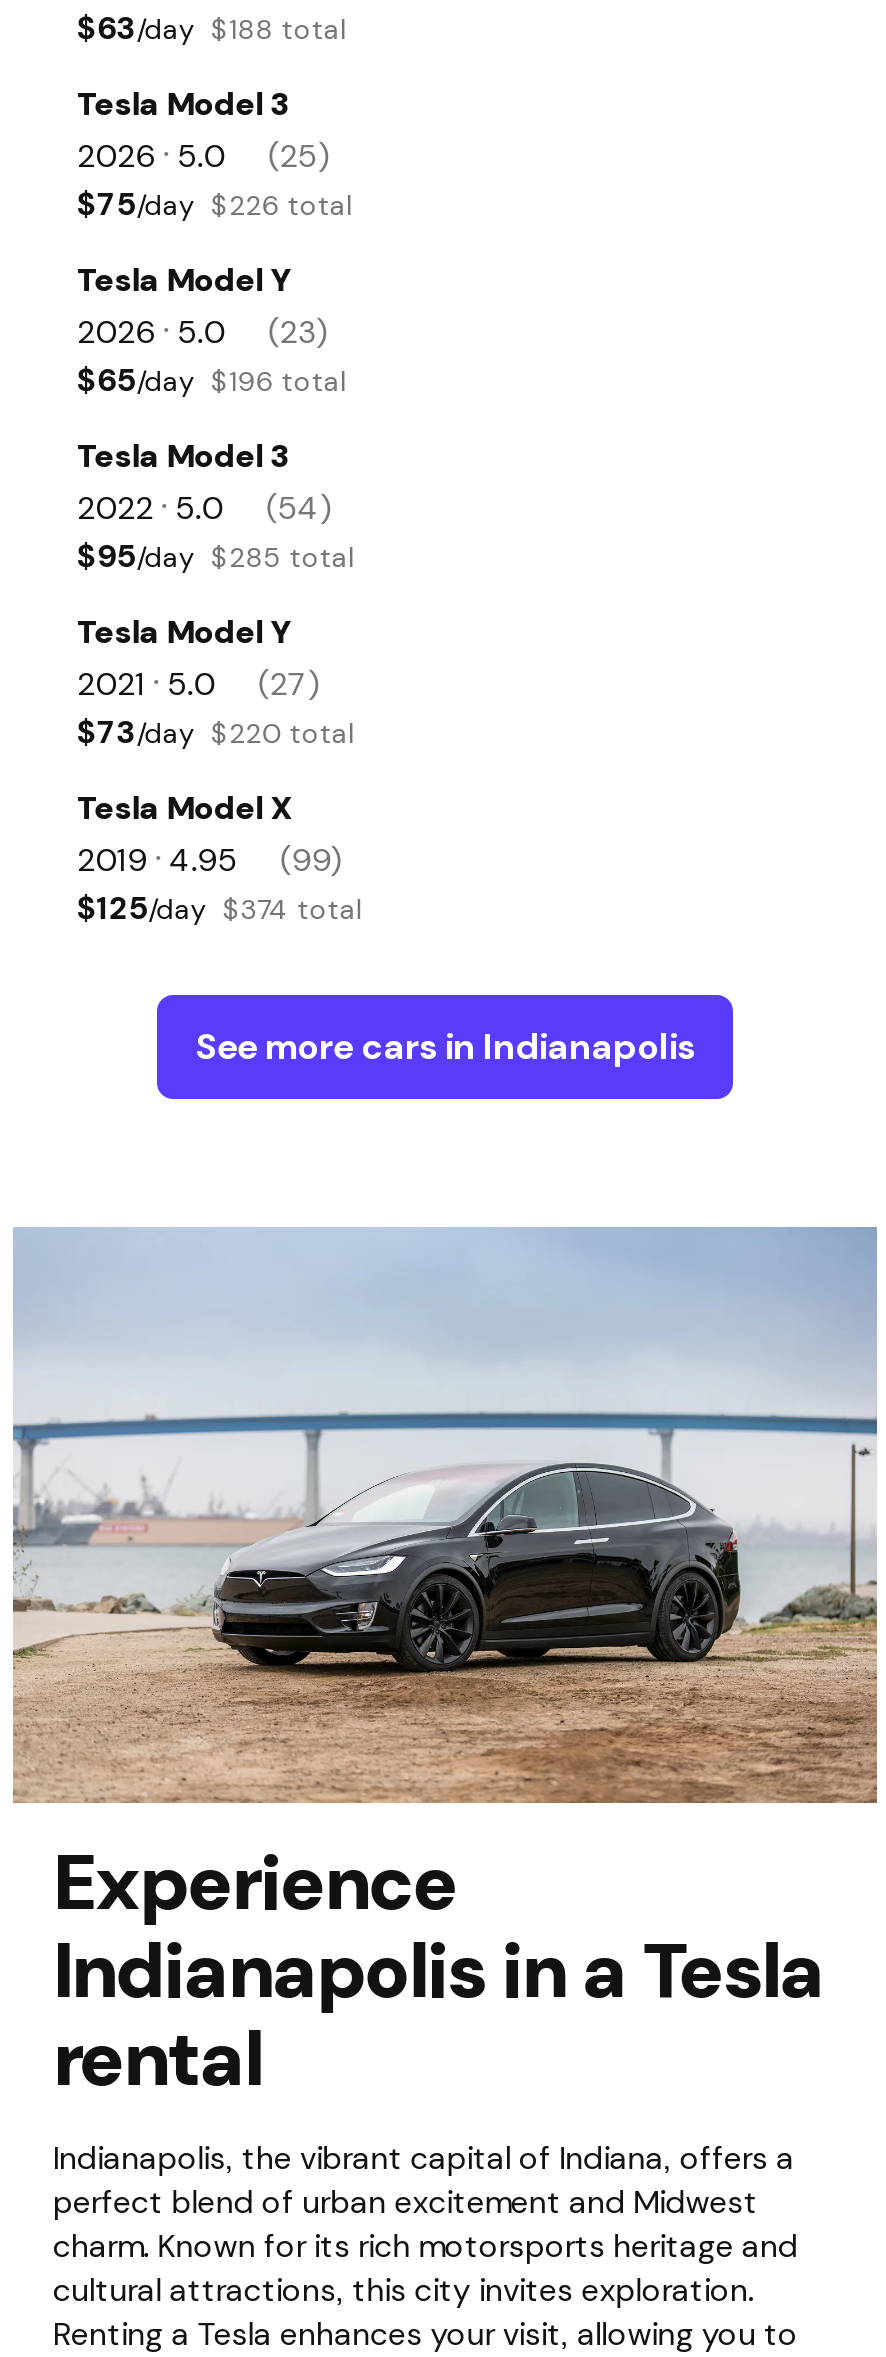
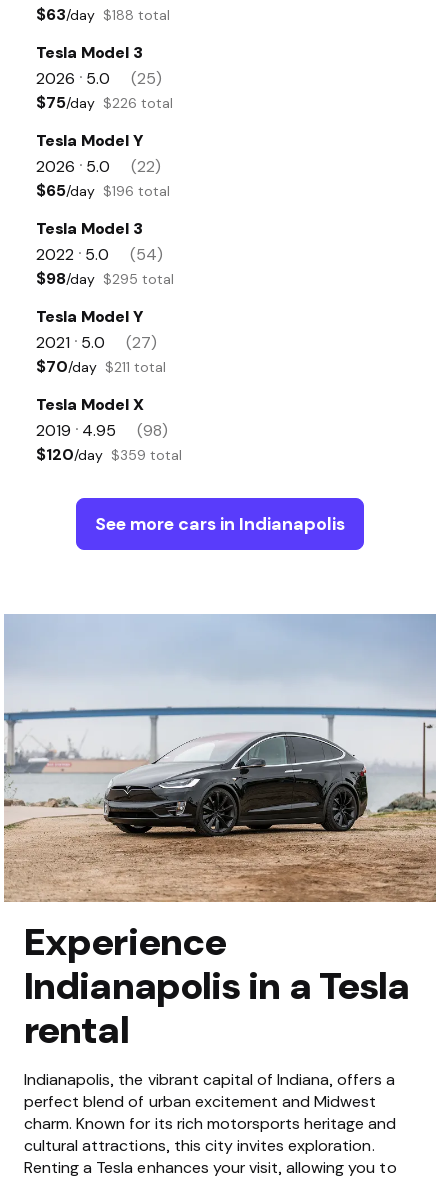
[77,313,328,349] 2026 • 5.0 (23) -> [36,157,161,175] 2026 • 5.0 (22)
[77,537,354,573] $95/day $285 total -> [36,269,175,287] $98/day $295 total
[77,713,354,749] $73/day $220 total -> [36,357,167,375] $70/day $211 total
[77,841,342,877] 2019 • 4.95 (99) -> [36,421,168,439] 2019 • 4.95 (98)
[77,889,362,925] $125/day $374 total -> [36,445,182,463] $120/day $359 total

